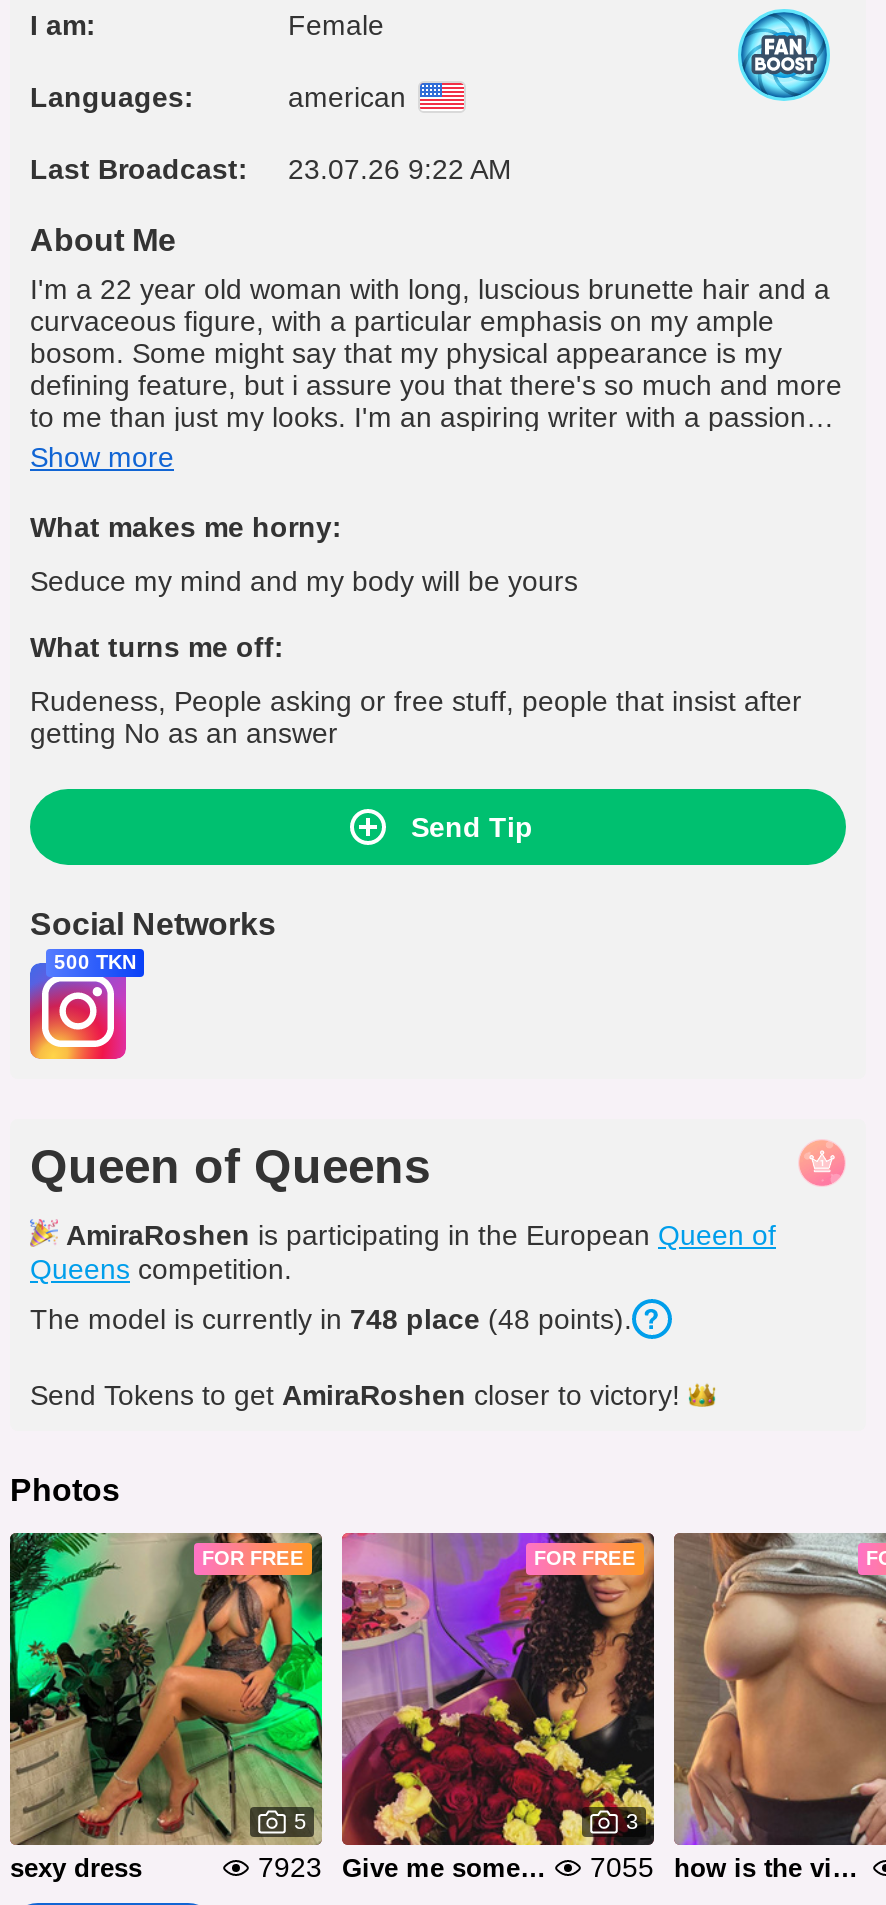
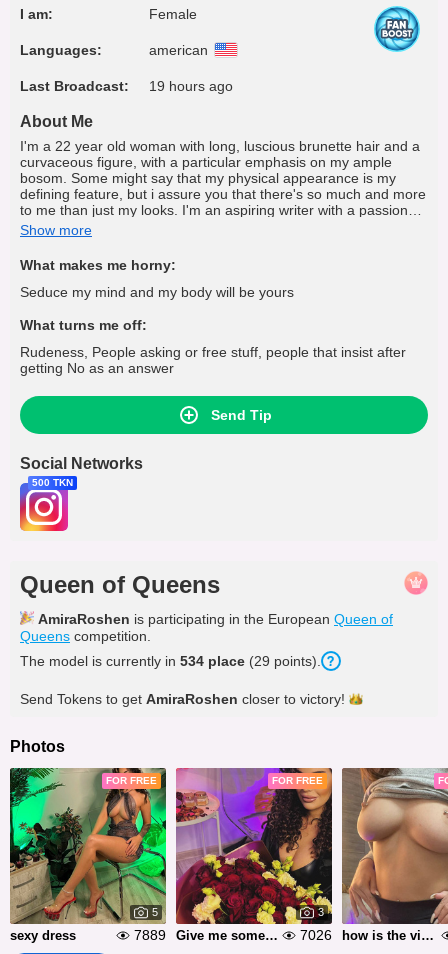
[30,153,512,185] Last Broadcast: 23.07.26 9:22 AM -> [20,78,233,94] Last Broadcast: 19 hours ago
[30,1303,632,1335] The model is currently in 748 place (48 points). -> [20,653,321,669] The model is currently in 534 place (29 points).
[258,1851,322,1883] 7923 -> [134,927,166,943] 7889
[590,1851,654,1883] 7055 -> [300,927,332,943] 7026

